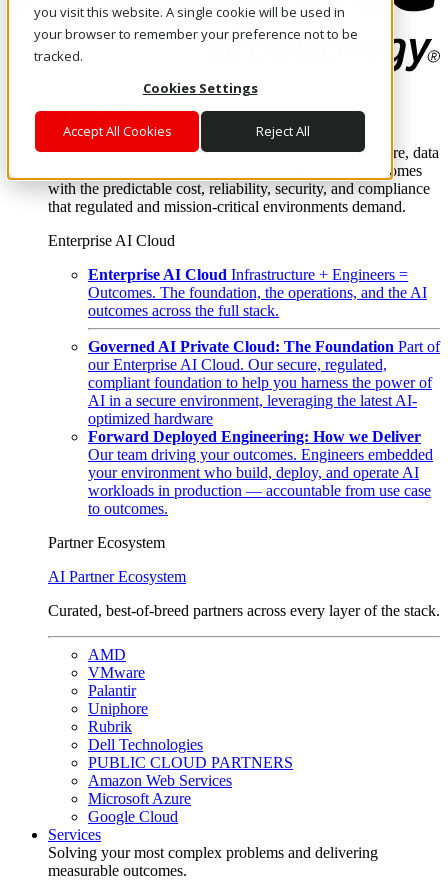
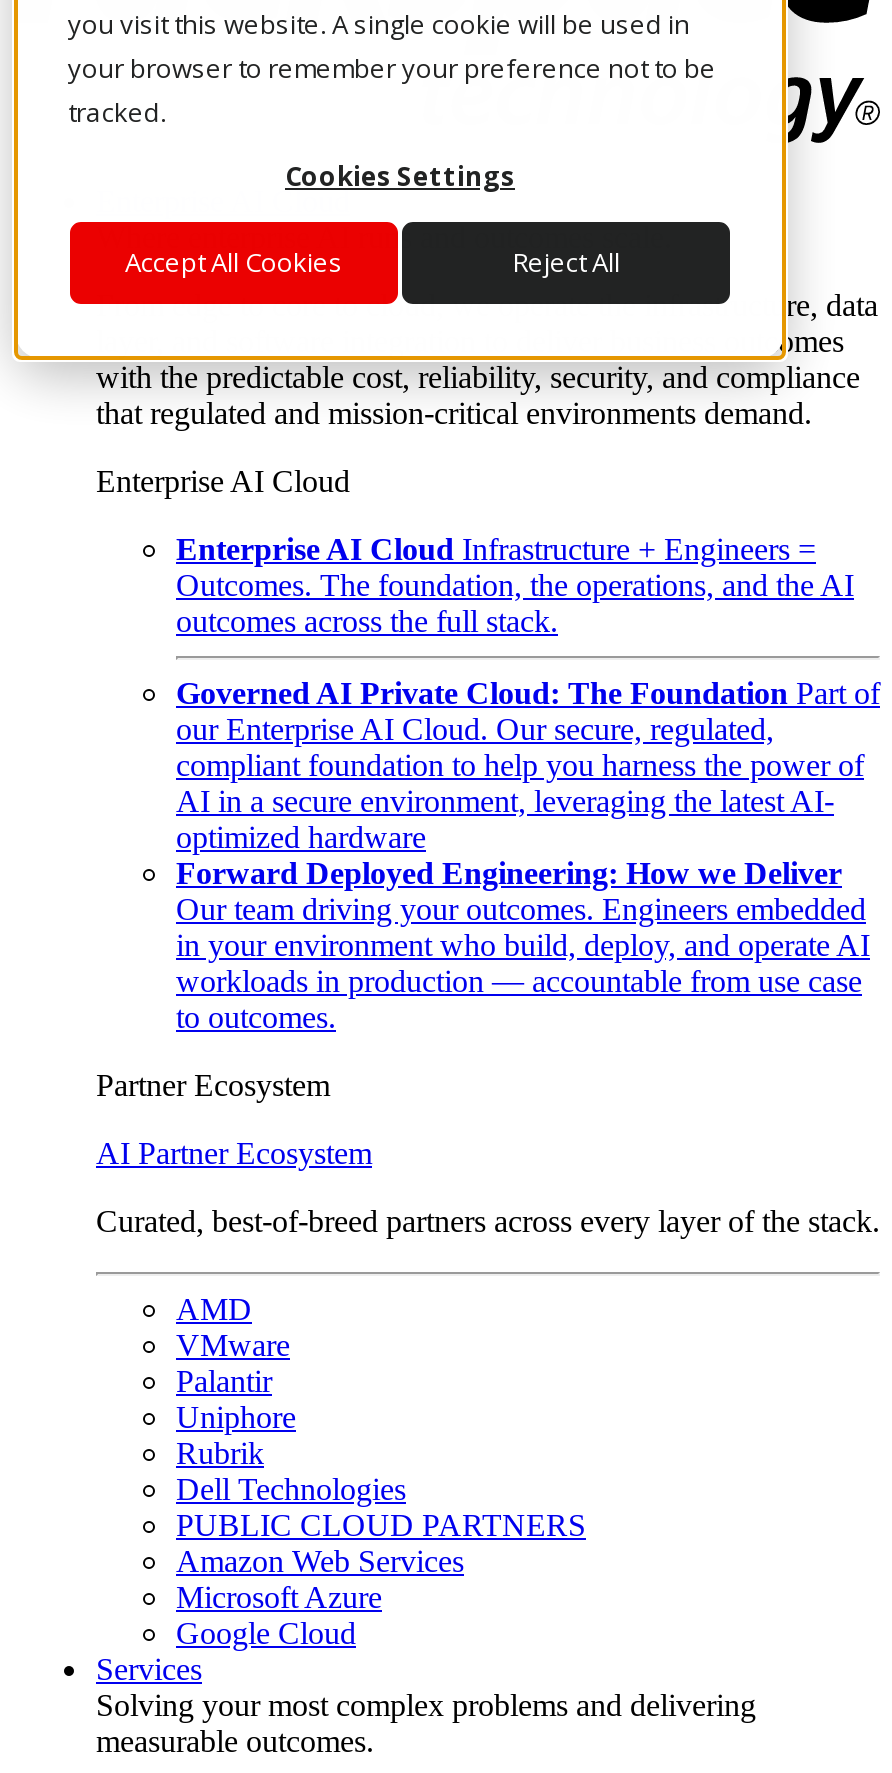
[88,464,419,481] your environment who build, deploy, and operate AI -> [176,928,870,962] in your environment who build, deploy, and operate AI

